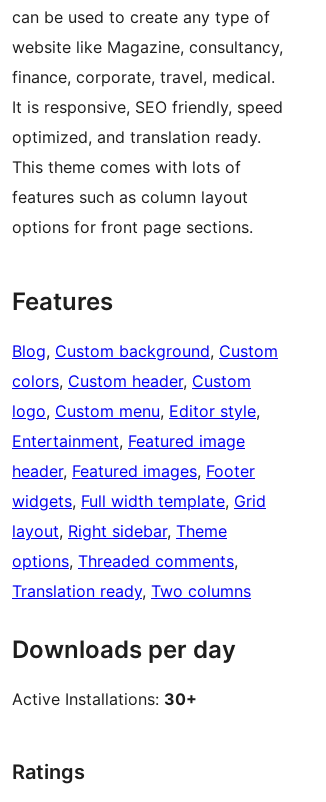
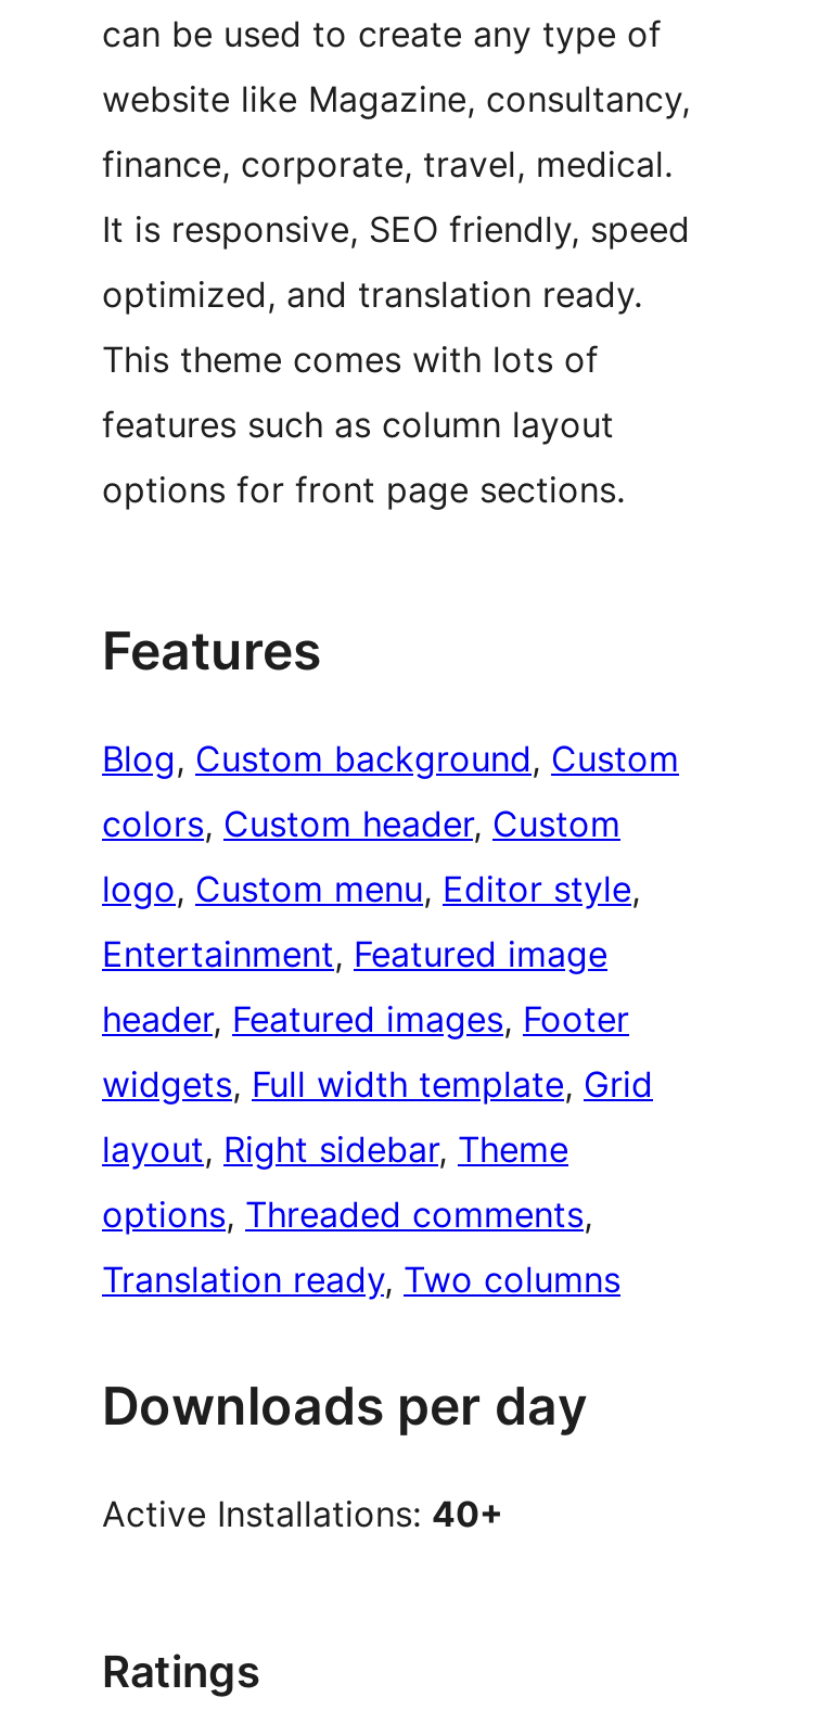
[12,689,197,709] Active Installations: 30+ -> [102,1492,503,1535] Active Installations: 40+

